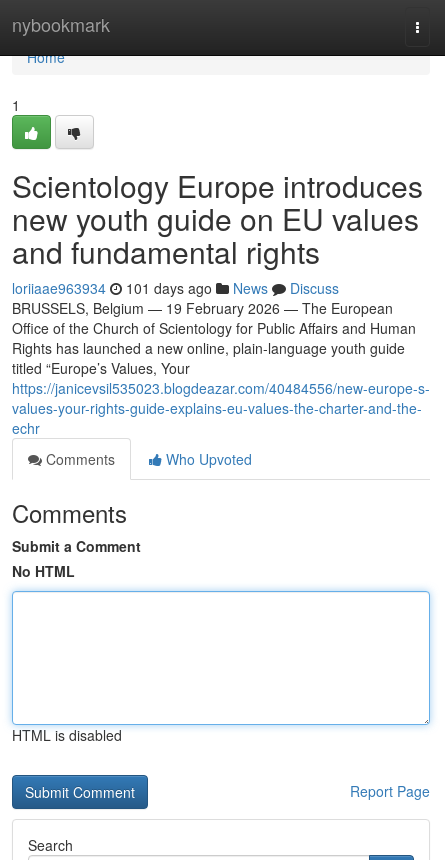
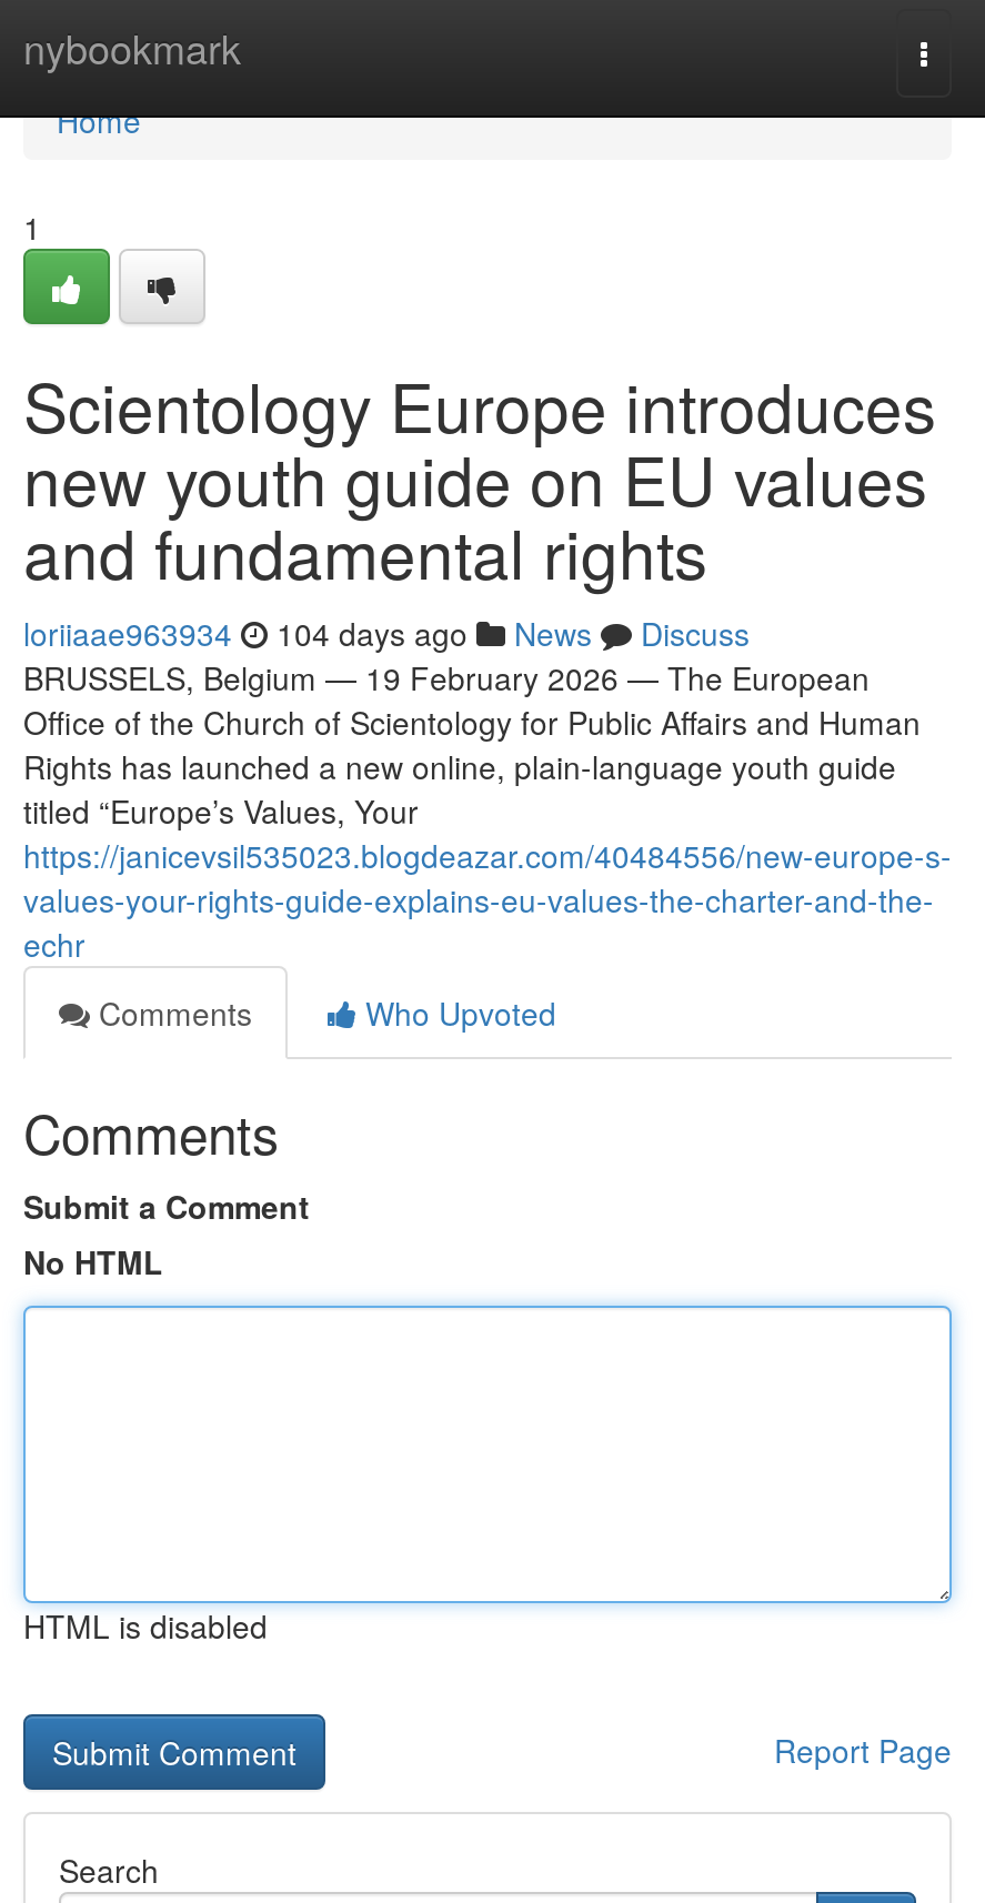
[12,278,339,298] loriiaae963934 101 days ago News Discuss -> [23,611,750,655] loriiaae963934 104 days ago News Discuss

